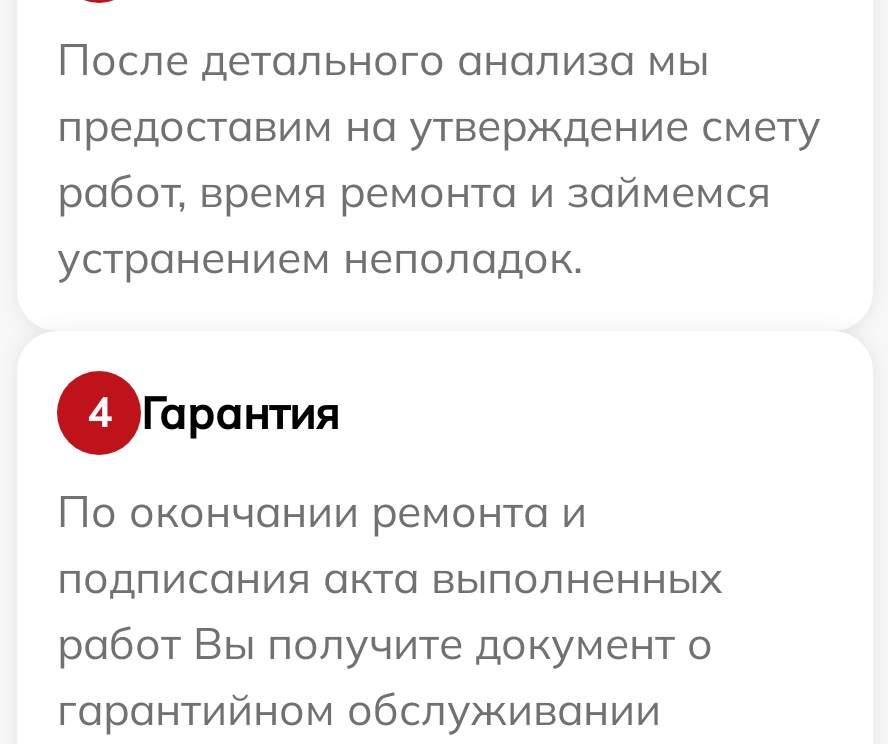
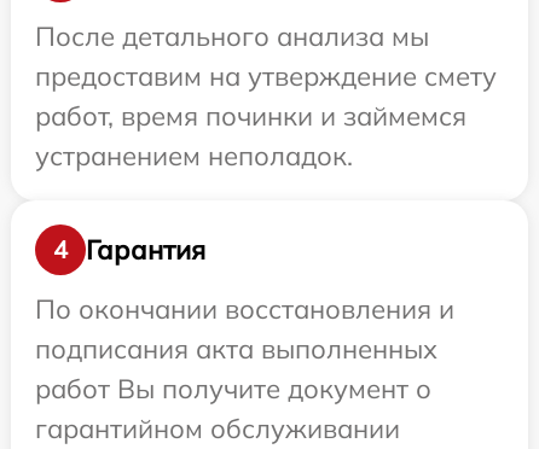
[57,164,771,220] работ, время ремонта и займемся -> [35,99,466,133] работ, время починки и займемся
[57,484,587,540] По окончании ремонта и -> [35,292,454,326] По окончании восстановления и

